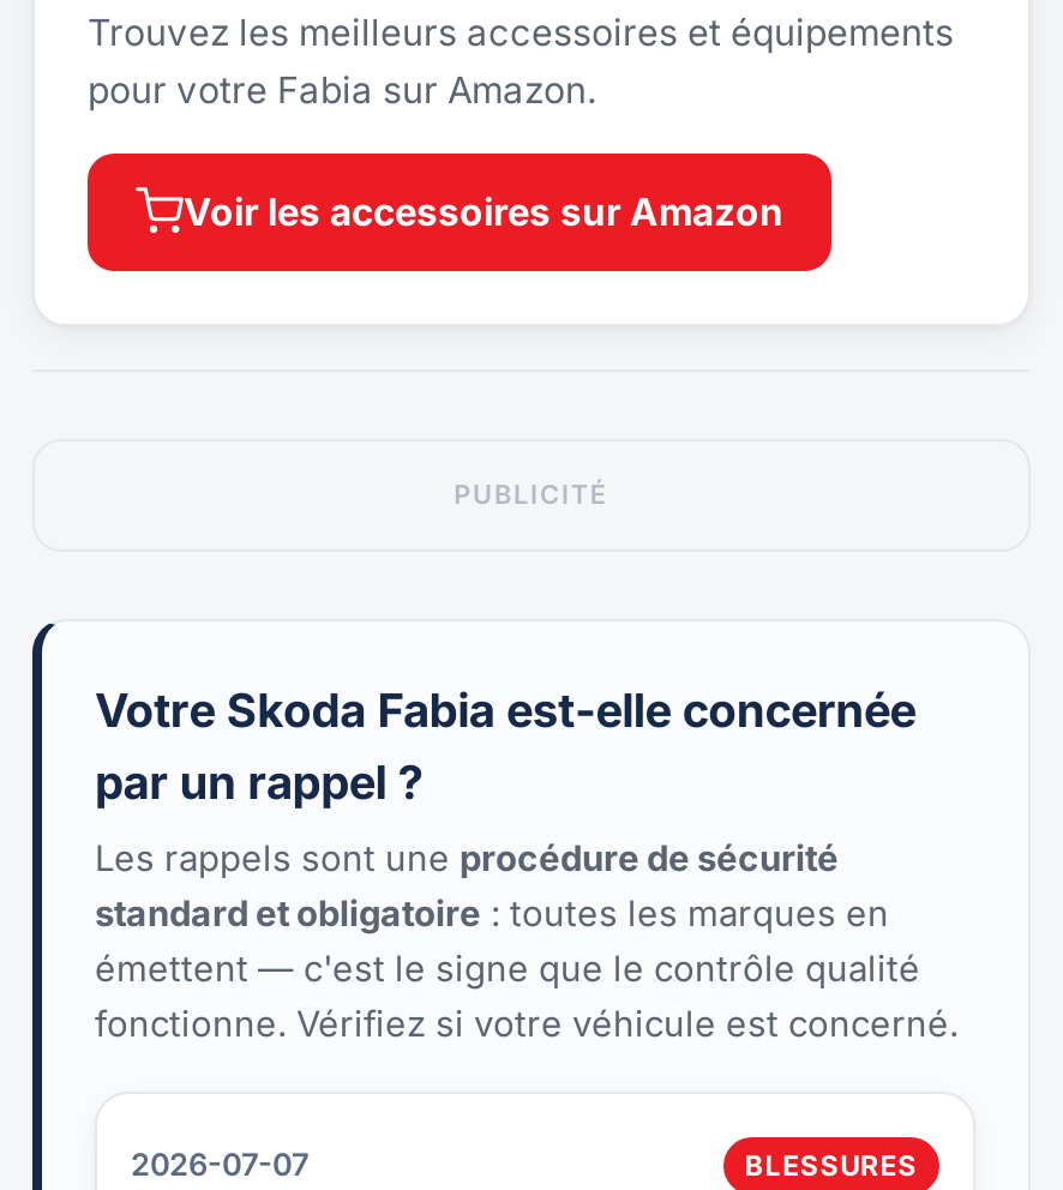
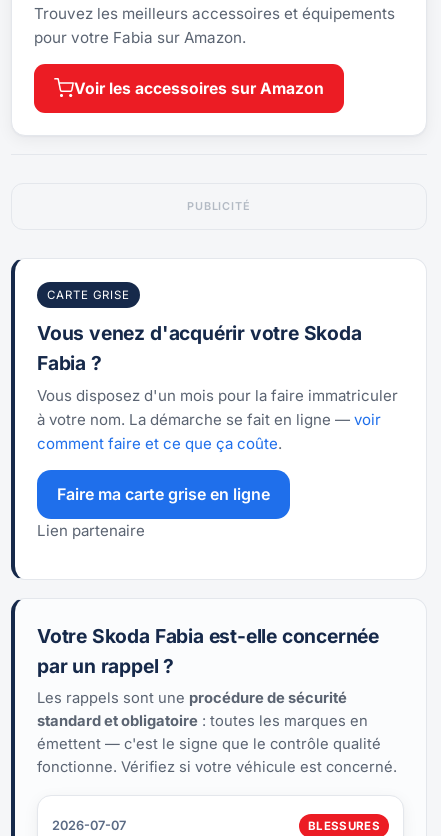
none -> [37,287,398,539] CARTE GRISE | Vous venez d'acquérir votre Skoda | Fabia ? | Vous disposez d'un mois pour la faire immatriculer | à votre nom. La démarche se fait en ligne — voir | comment faire et ce que ça coûte. | Faire ma carte grise en ligne | Lien partenaire

